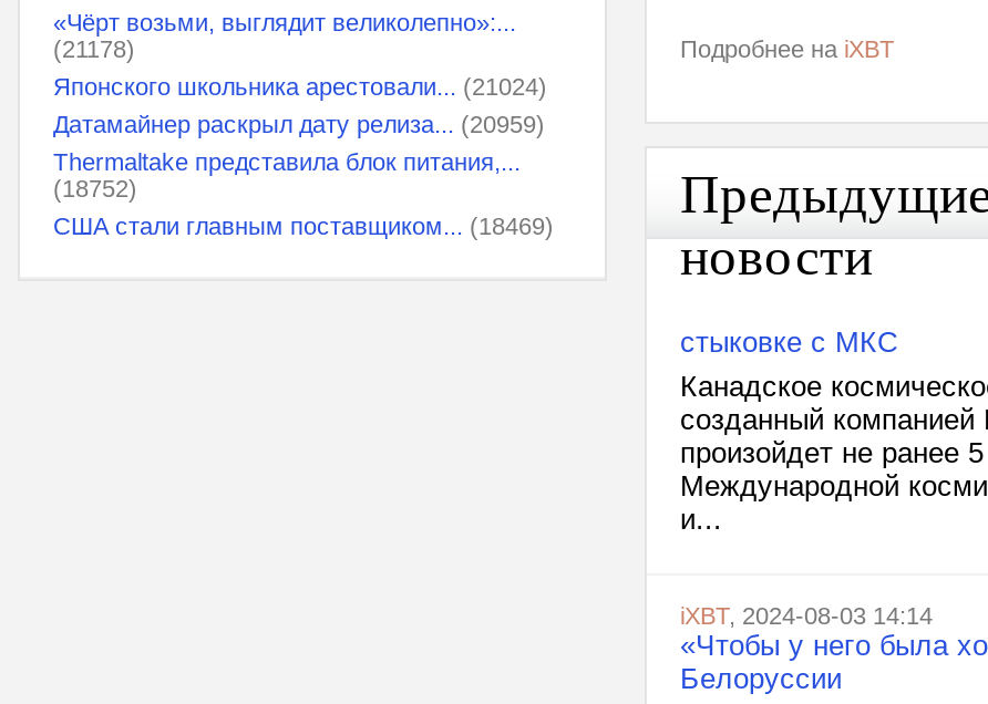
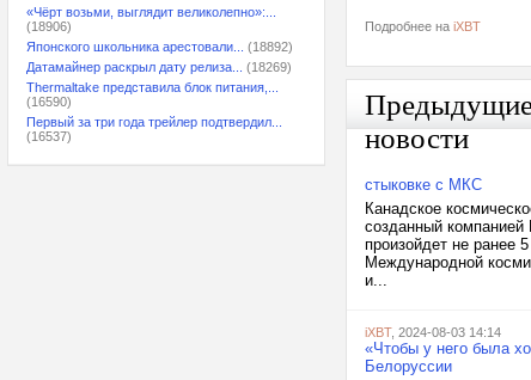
[53,35,135,62] (21178) -> [26,19,72,33] (18906)
[53,73,547,100] Японского школьника арестовали... (21024) -> [26,39,293,54] Японского школьника арестовали... (18892)
[53,111,545,137] Датамайнер раскрыл дату релиза... (20959) -> [26,60,292,74] Датамайнер раскрыл дату релиза... (18269)
[53,175,554,239] (18752) | США стали главным поставщиком... (18469) -> [26,94,282,143] (16590) | Первый за три года трейлер подтвердил... | (16537)

